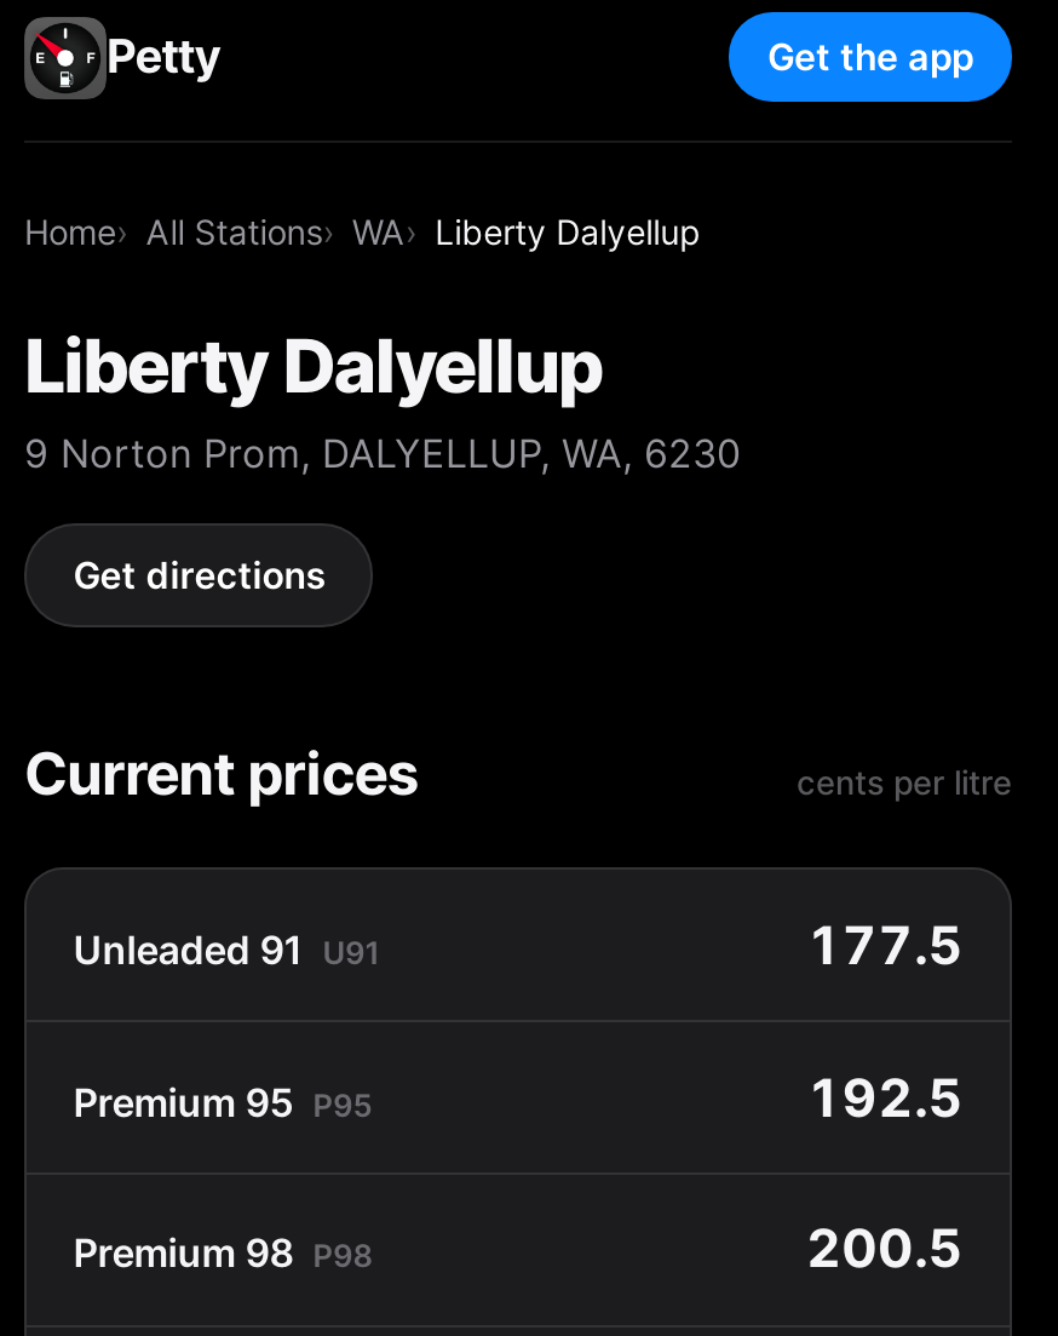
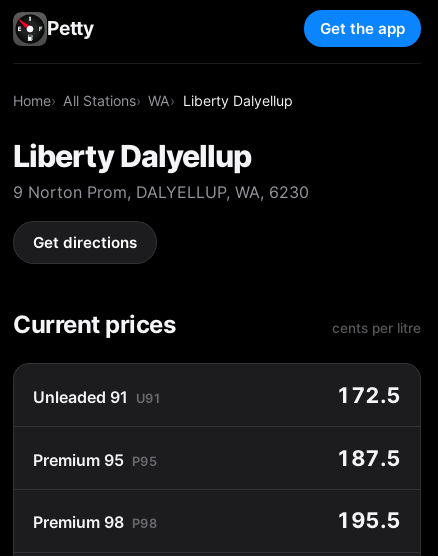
[806,913,963,976] 177.5 -> [336,382,401,408] 172.5
[806,1065,963,1128] 192.5 -> [336,444,401,470] 187.5
[806,1217,963,1280] 200.5 -> [336,507,401,533] 195.5

